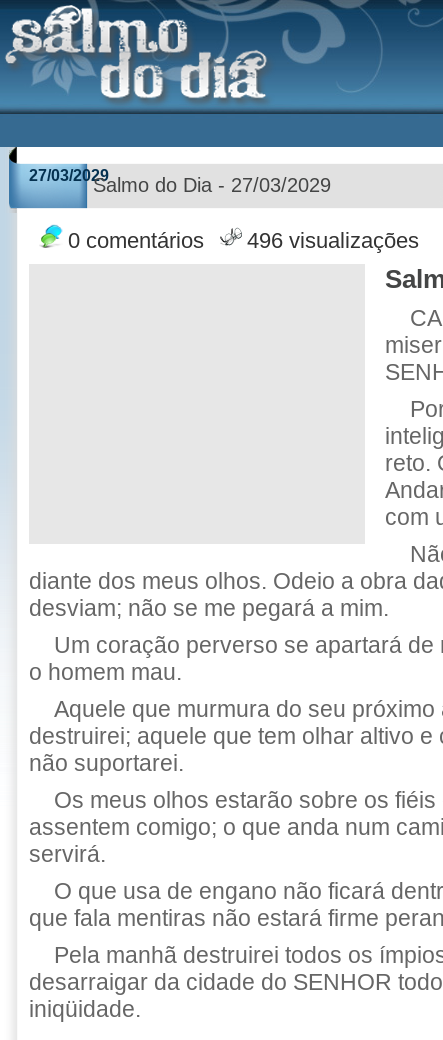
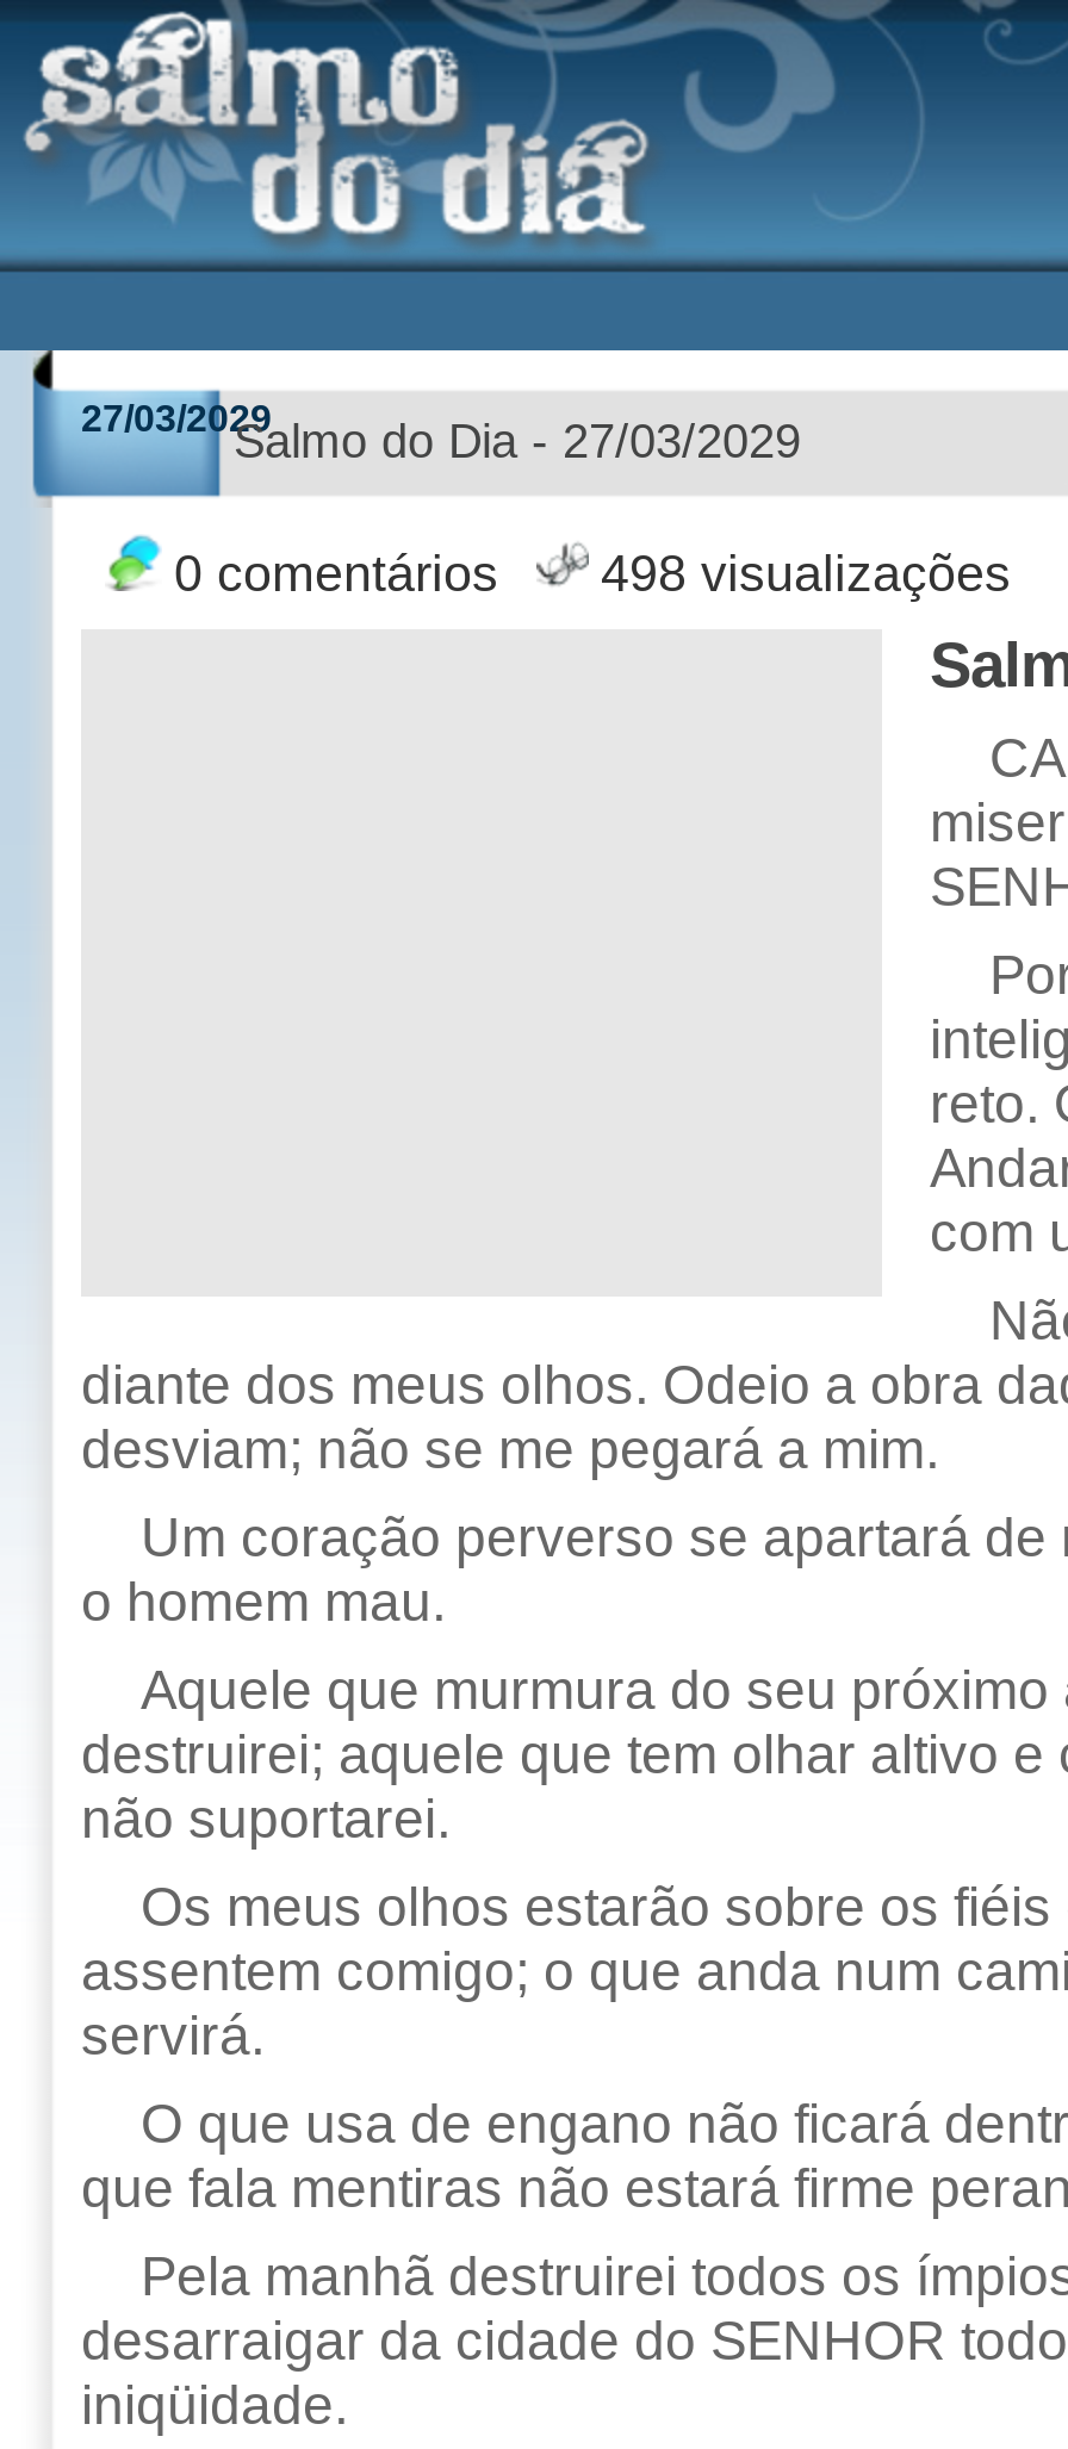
[247,229,419,253] 496 visualizações -> [601,546,1011,603] 498 visualizações

